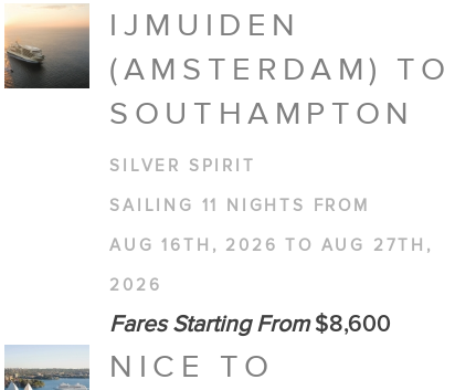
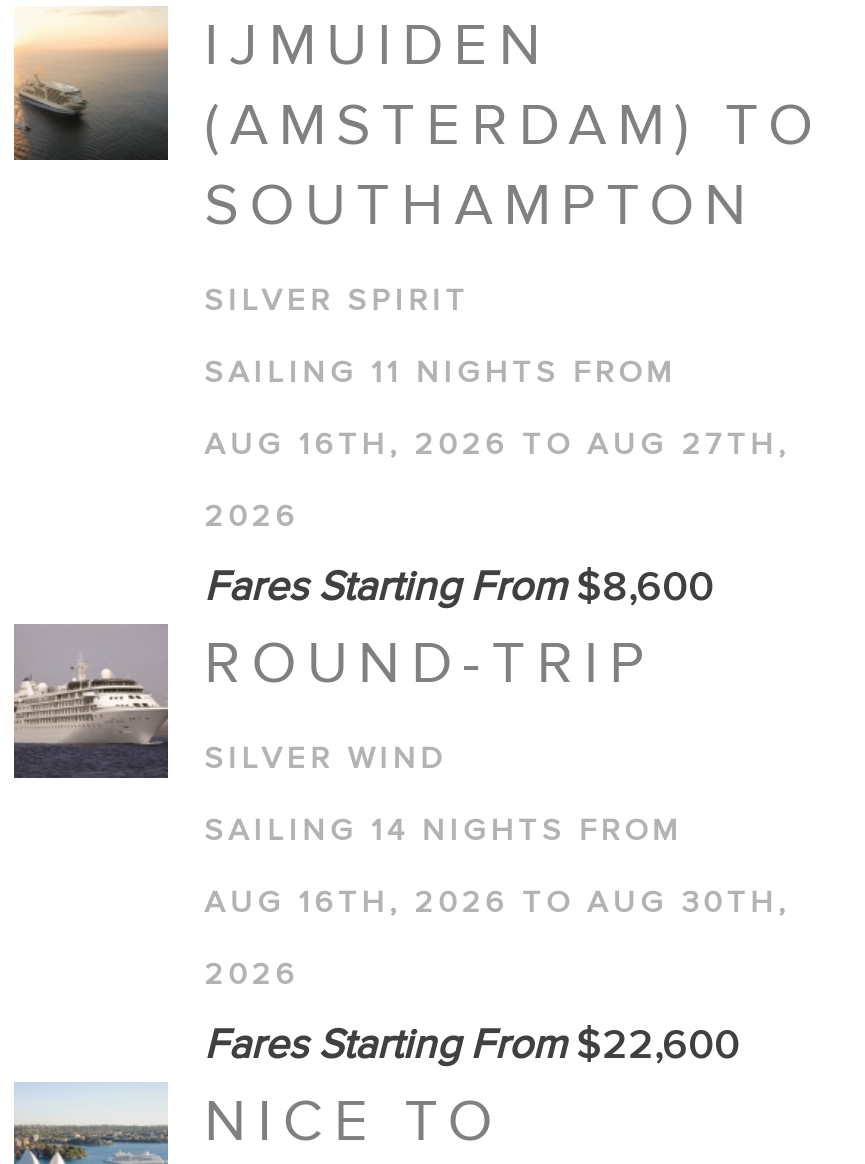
none -> [12,624,790,1070] [image] | ROUND-TRIP | SILVER WIND | SAILING 14 NIGHTS FROM | AUG 16TH, 2026 TO AUG 30TH, | 2026 | Fares Starting From $22,600

